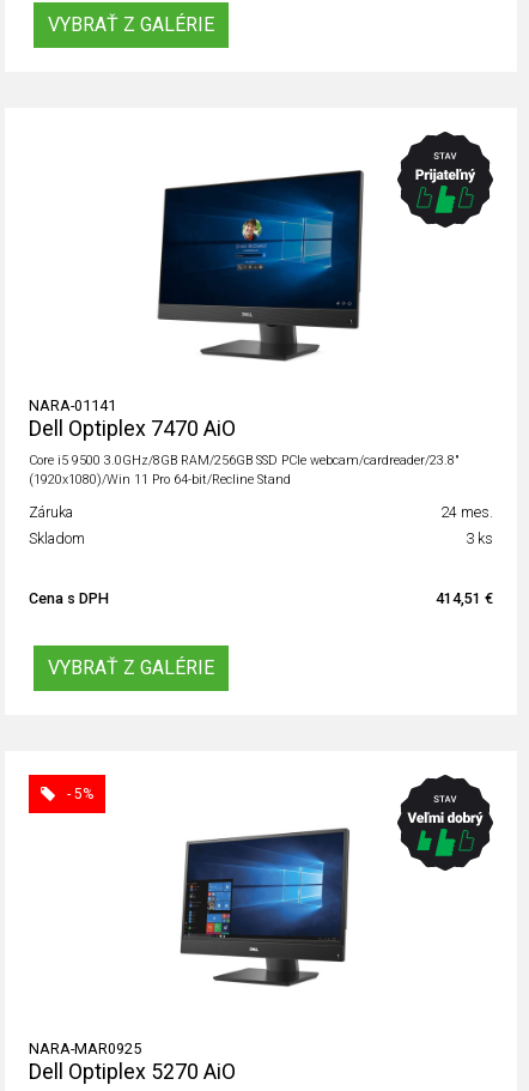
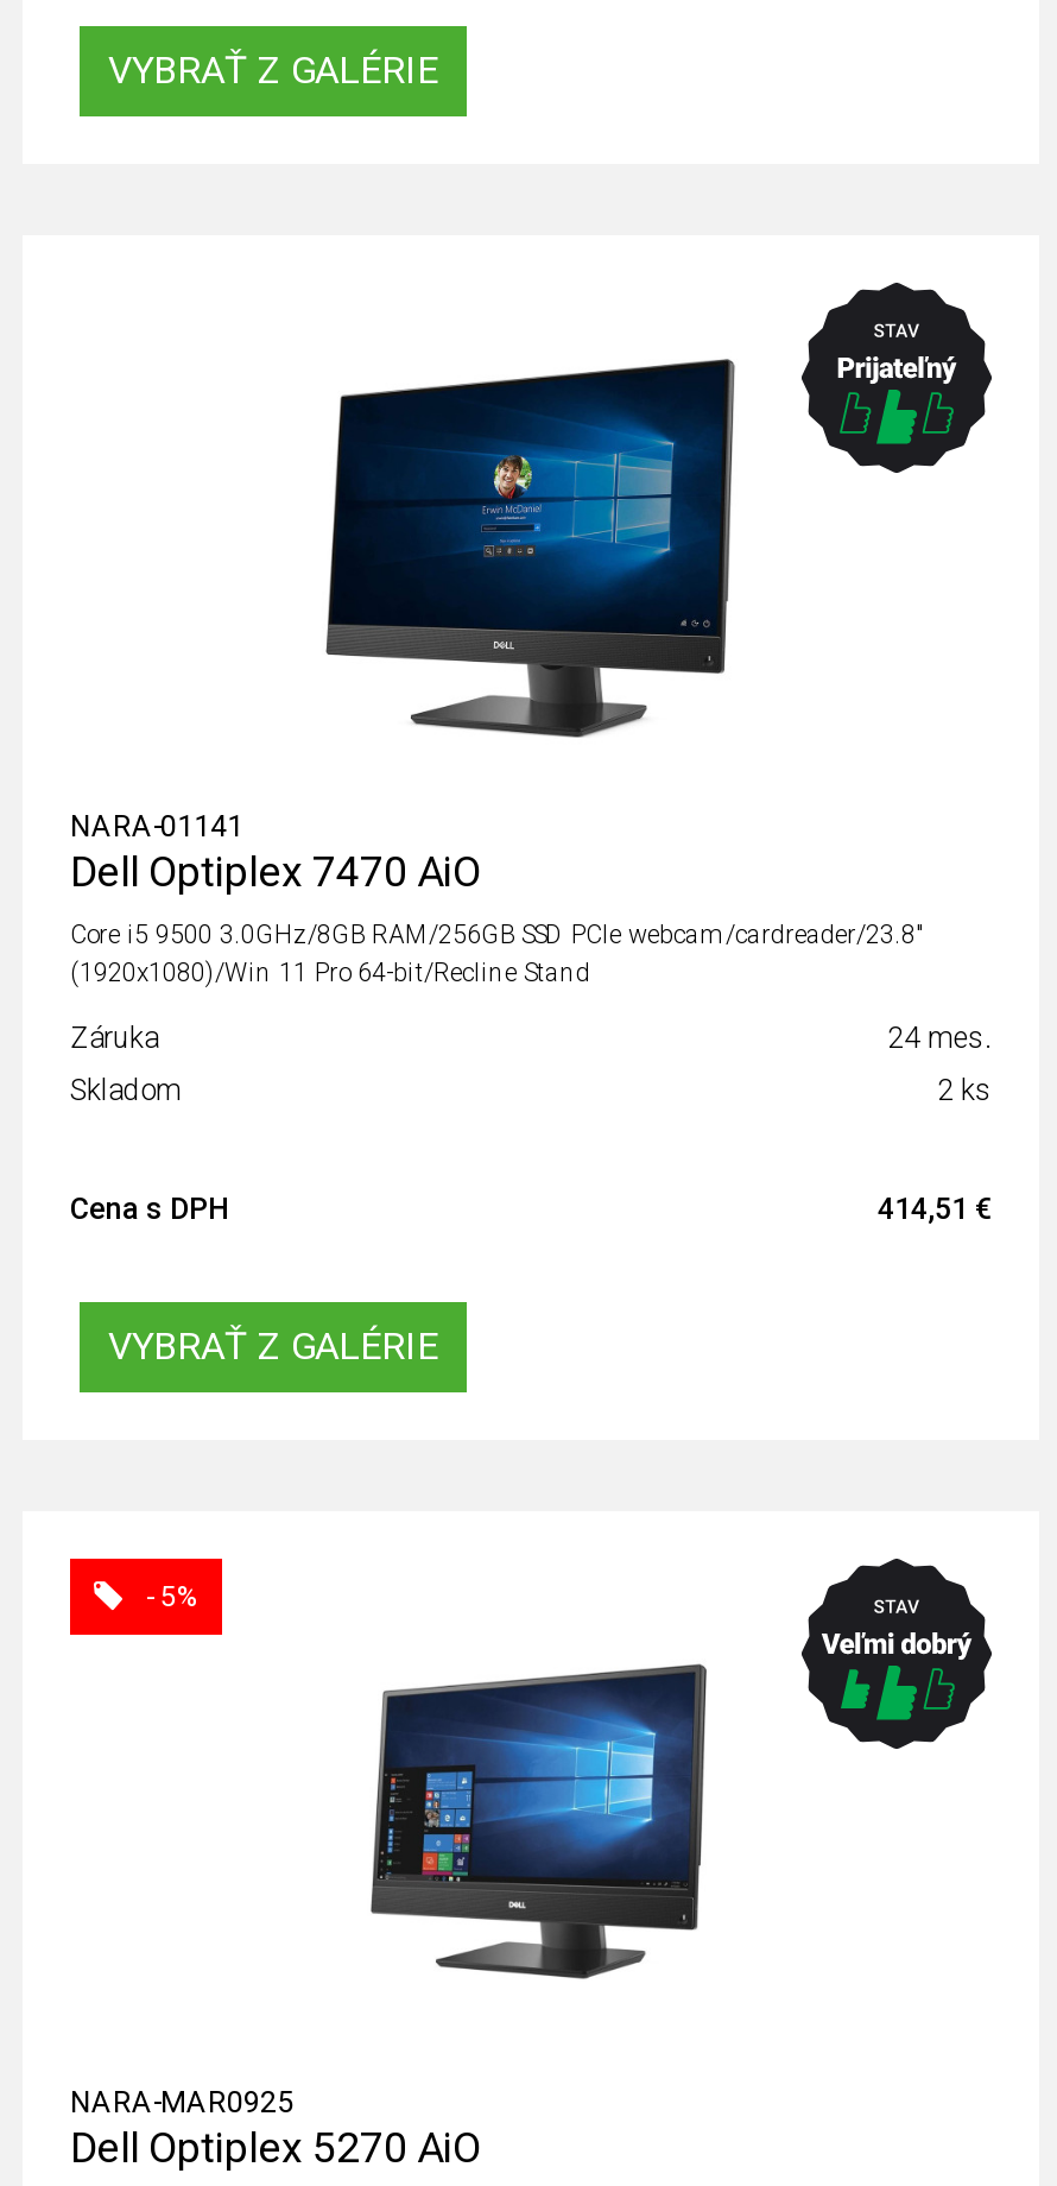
[466,529,493,547] 3 ks -> [937,1072,992,1107] 2 ks

